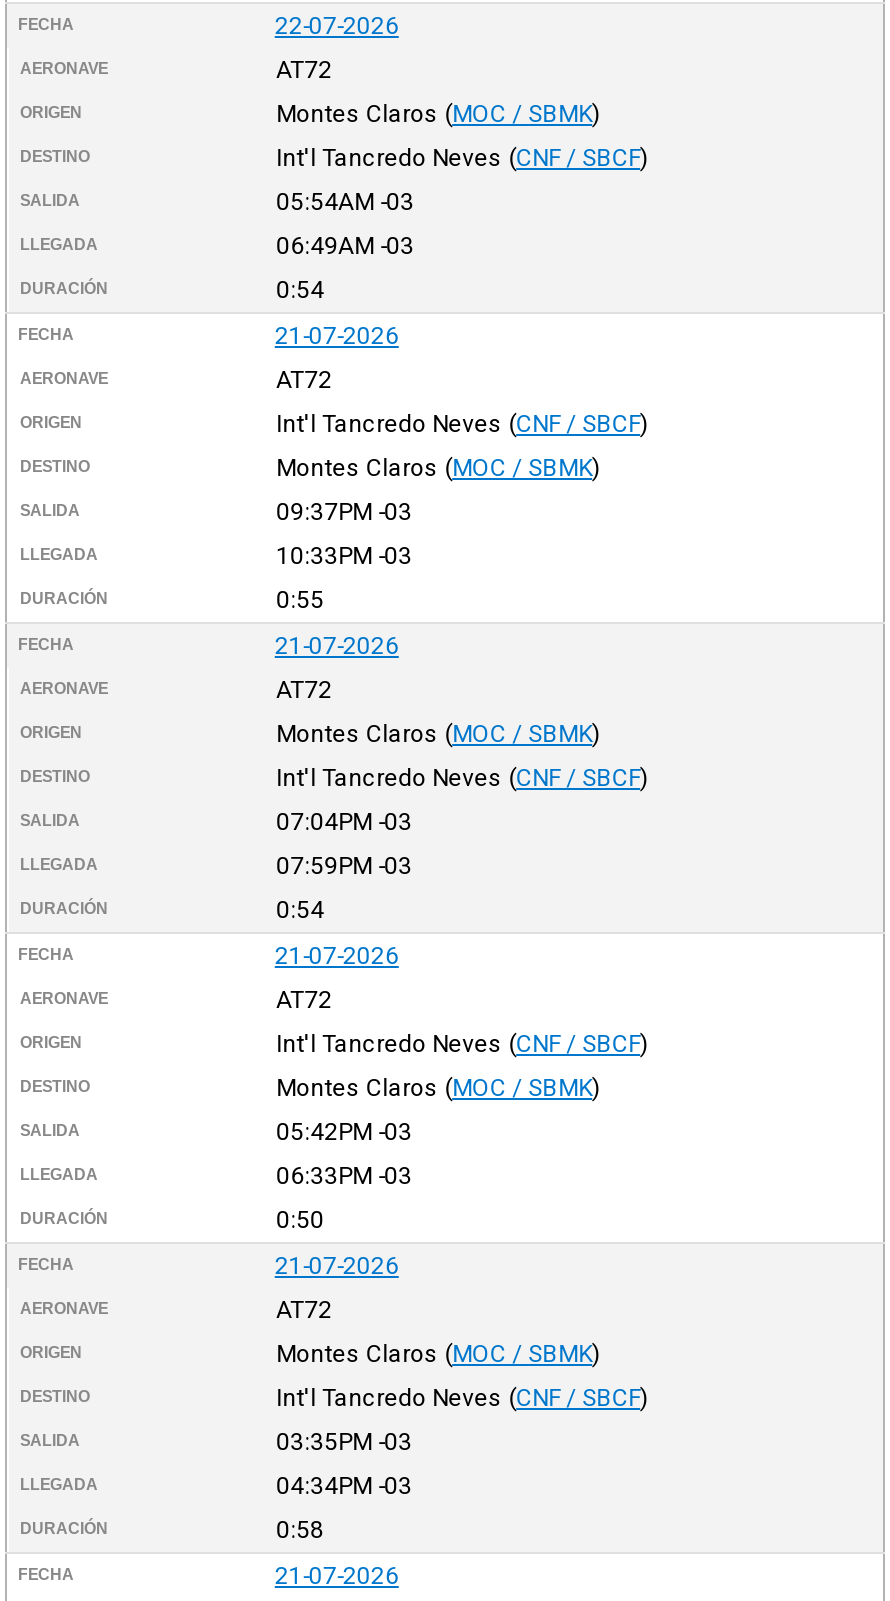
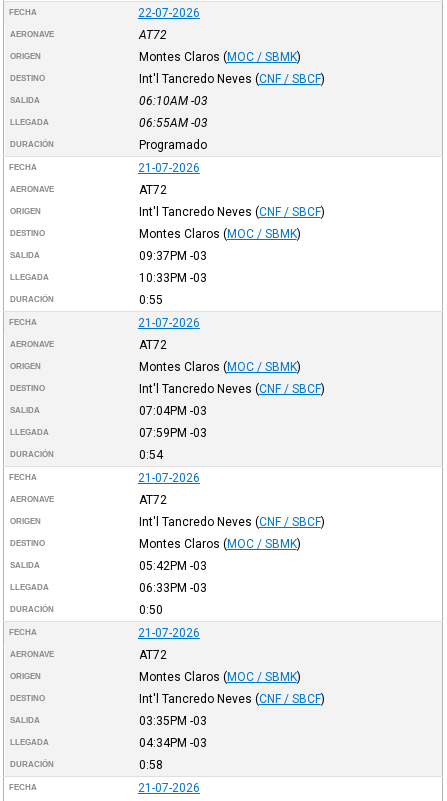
[276,188,414,216] 05:54AM -03 -> [139,94,208,108] 06:10AM -03
[276,232,414,260] 06:49AM -03 -> [139,116,208,130] 06:55AM -03
[276,276,324,304] 0:54 -> [139,138,207,152] Programado

